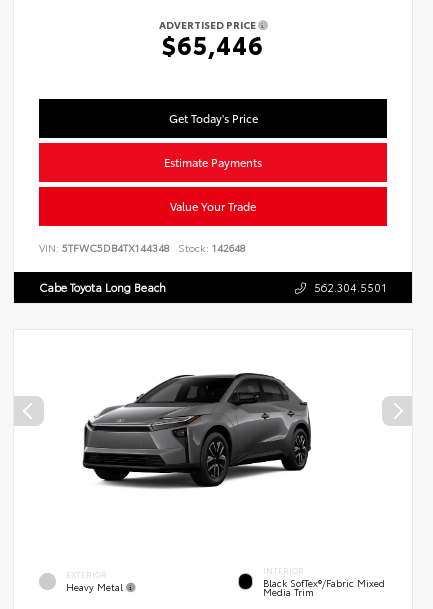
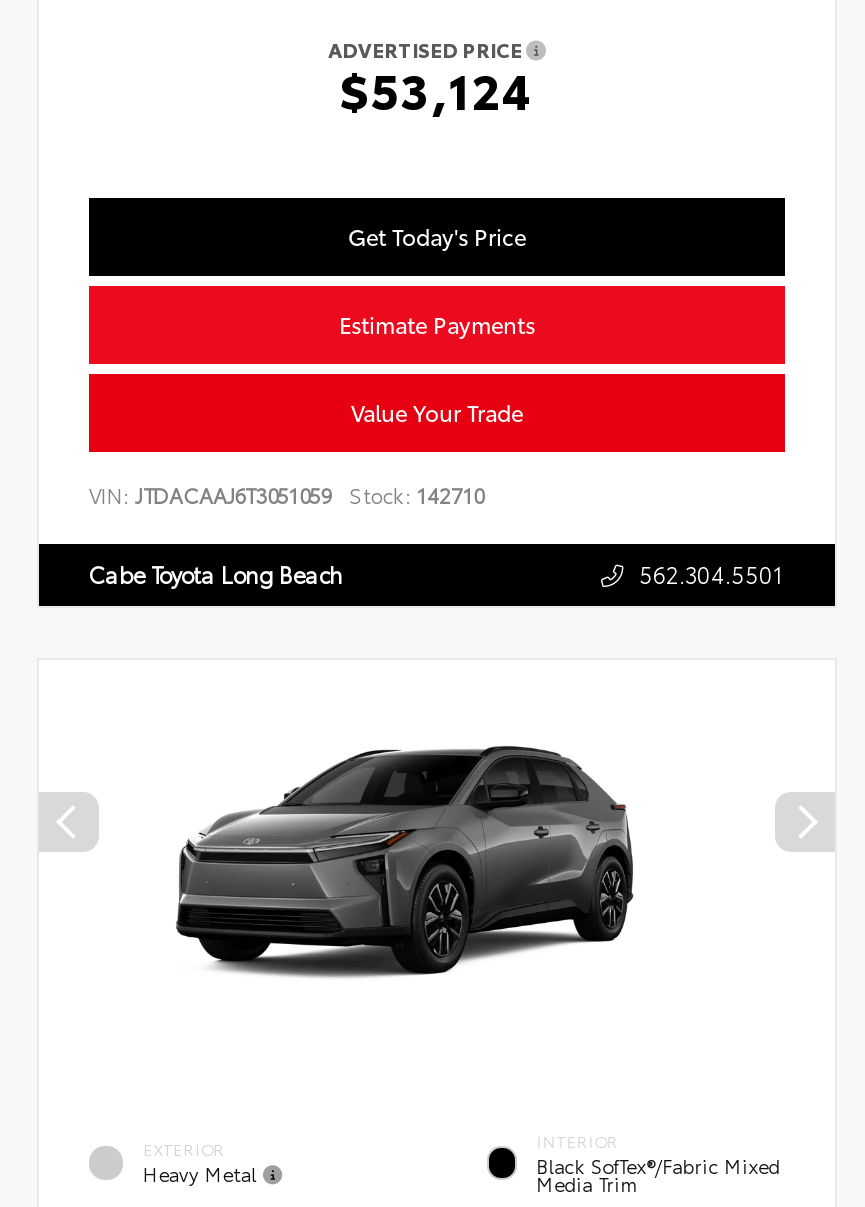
[162,27,264,61] $65,446 -> [340,54,534,122] $53,124
[39,240,245,255] VIN: 5TFWC5DB4TX144348 Stock: 142648 -> [89,480,483,510] VIN: JTDACAAJ6T3051059 Stock: 142710

